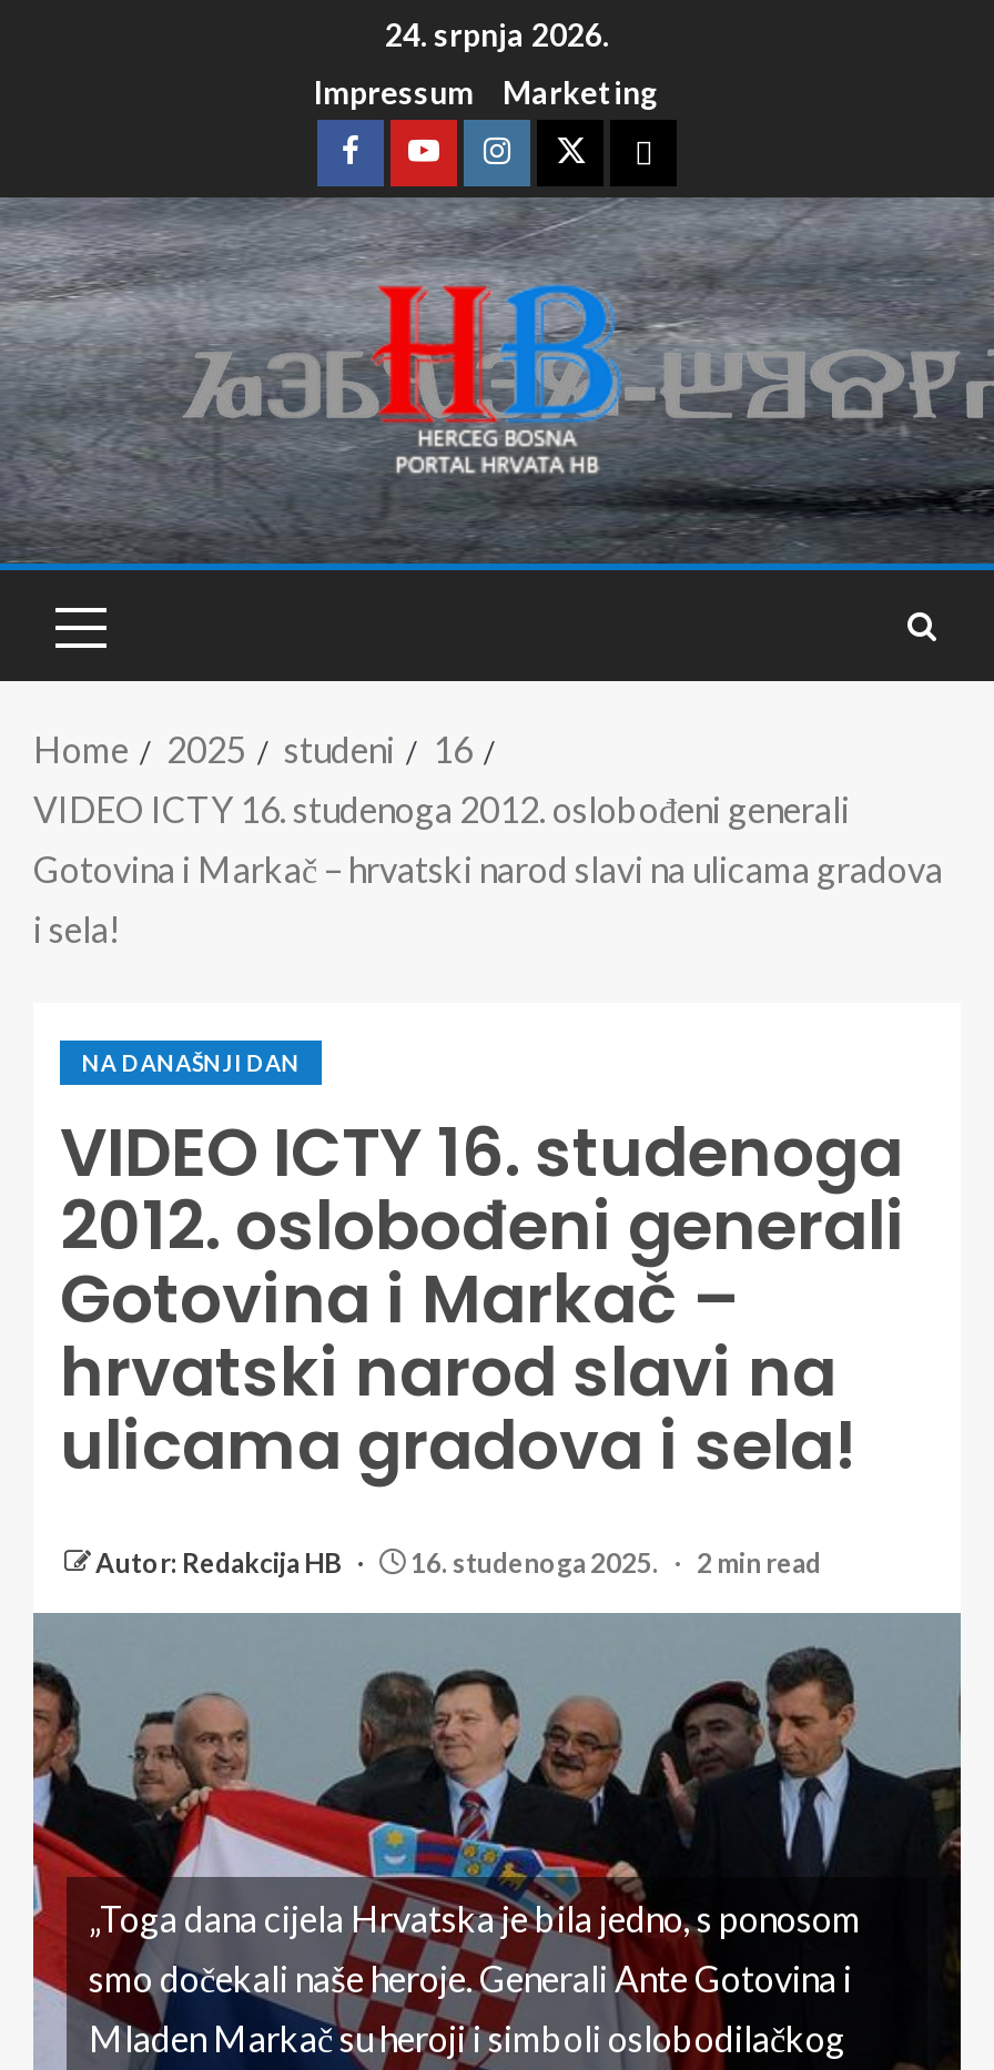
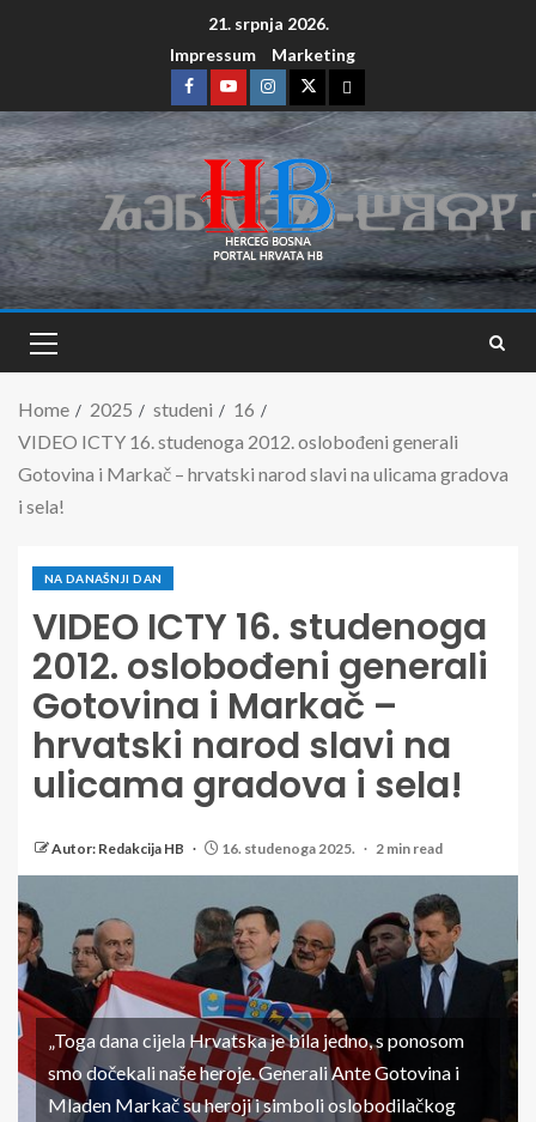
[385,16,609,54] 24. srpnja 2026. -> [208,14,328,34] 21. srpnja 2026.

